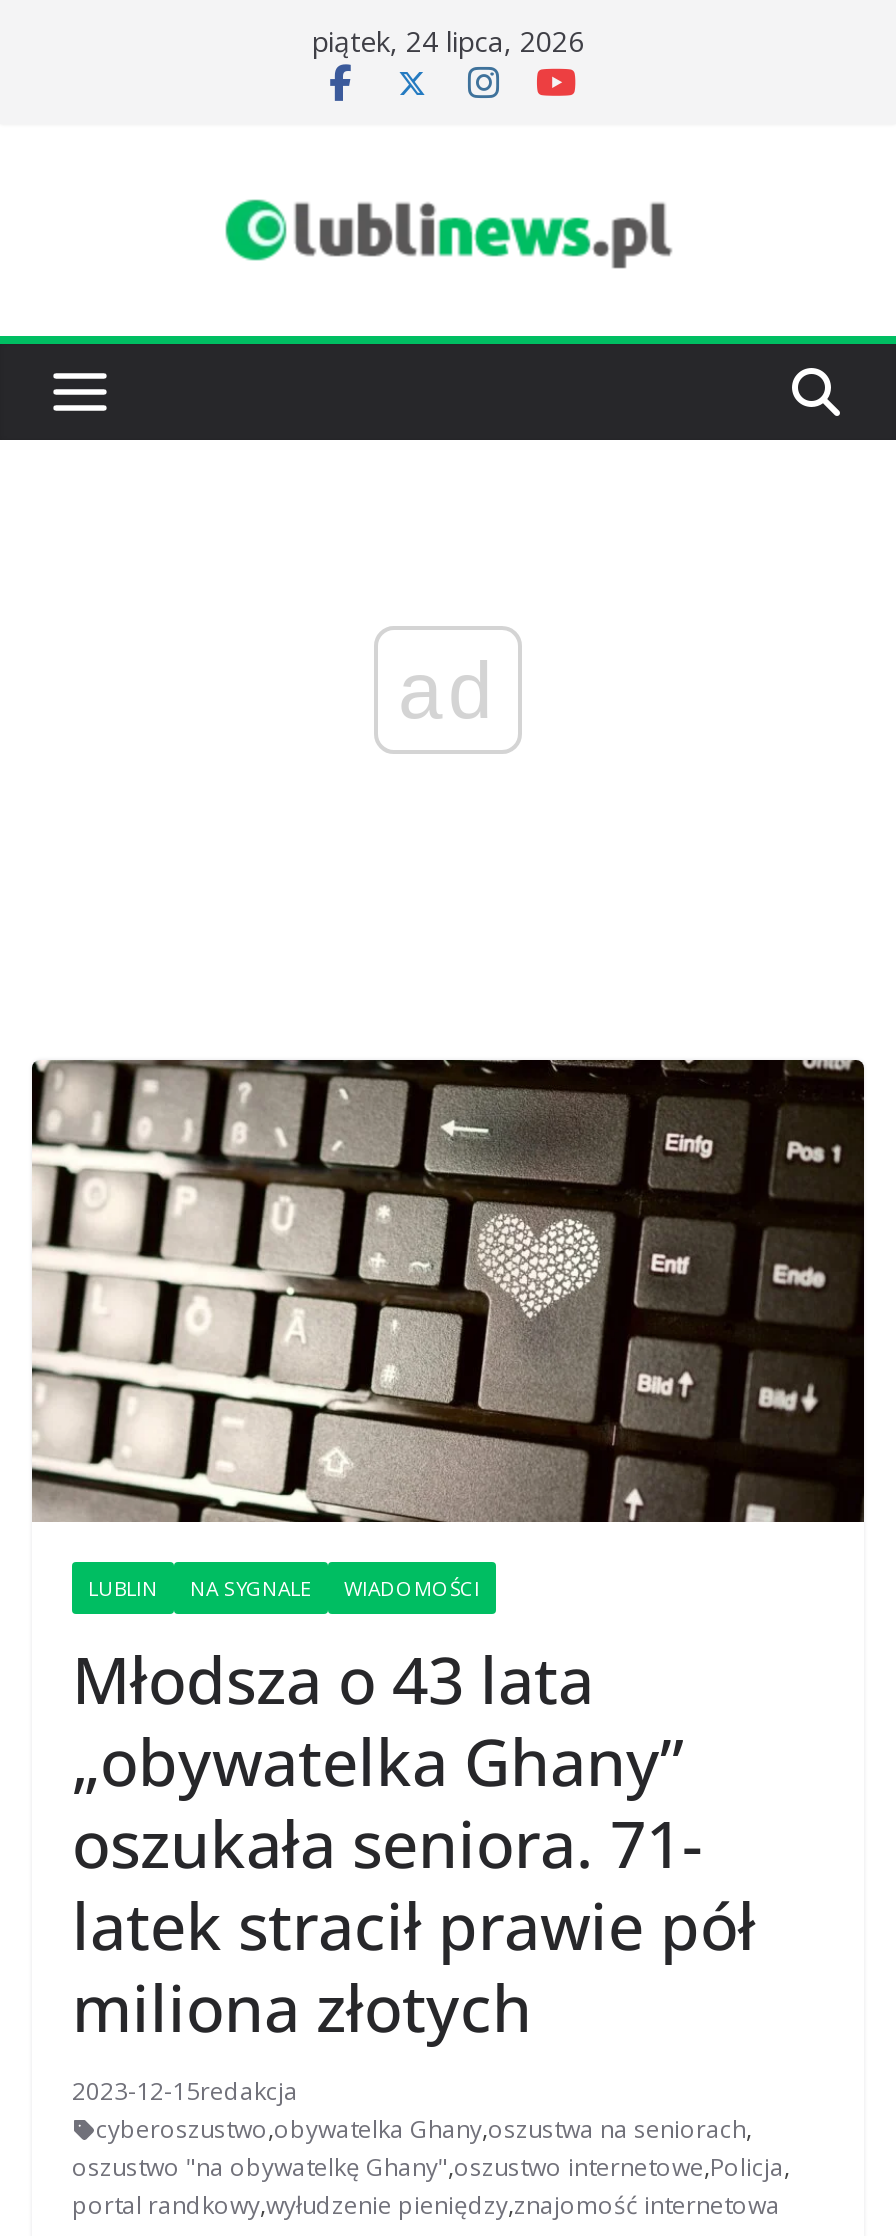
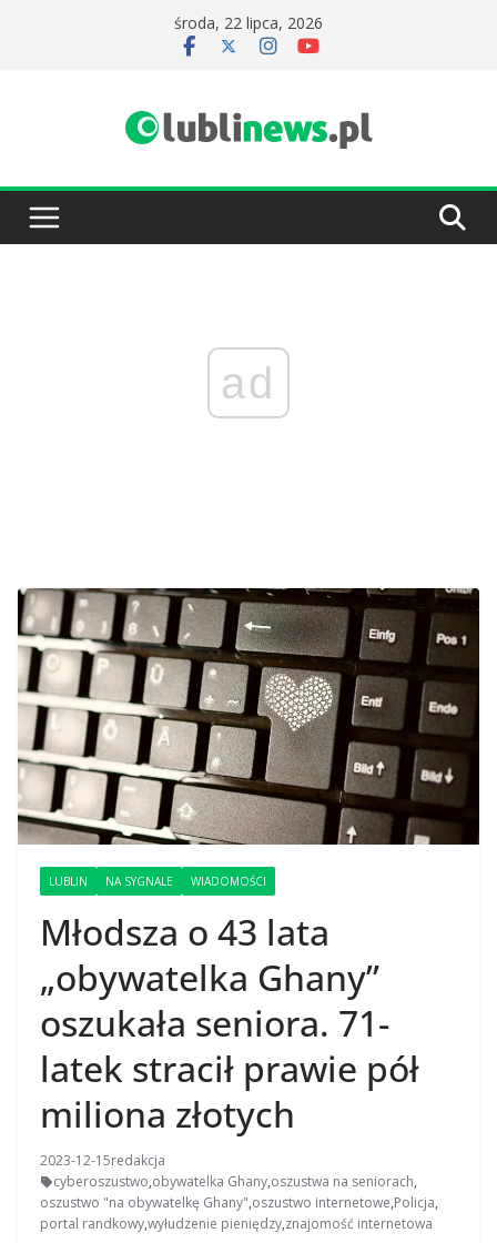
[312,22,584,60] piątek, 24 lipca, 2026 -> [174,12,323,33] środa, 22 lipca, 2026

